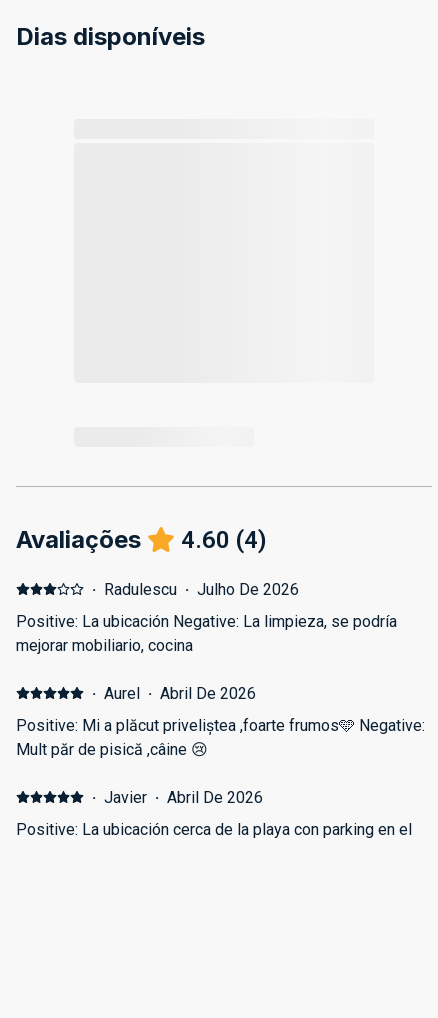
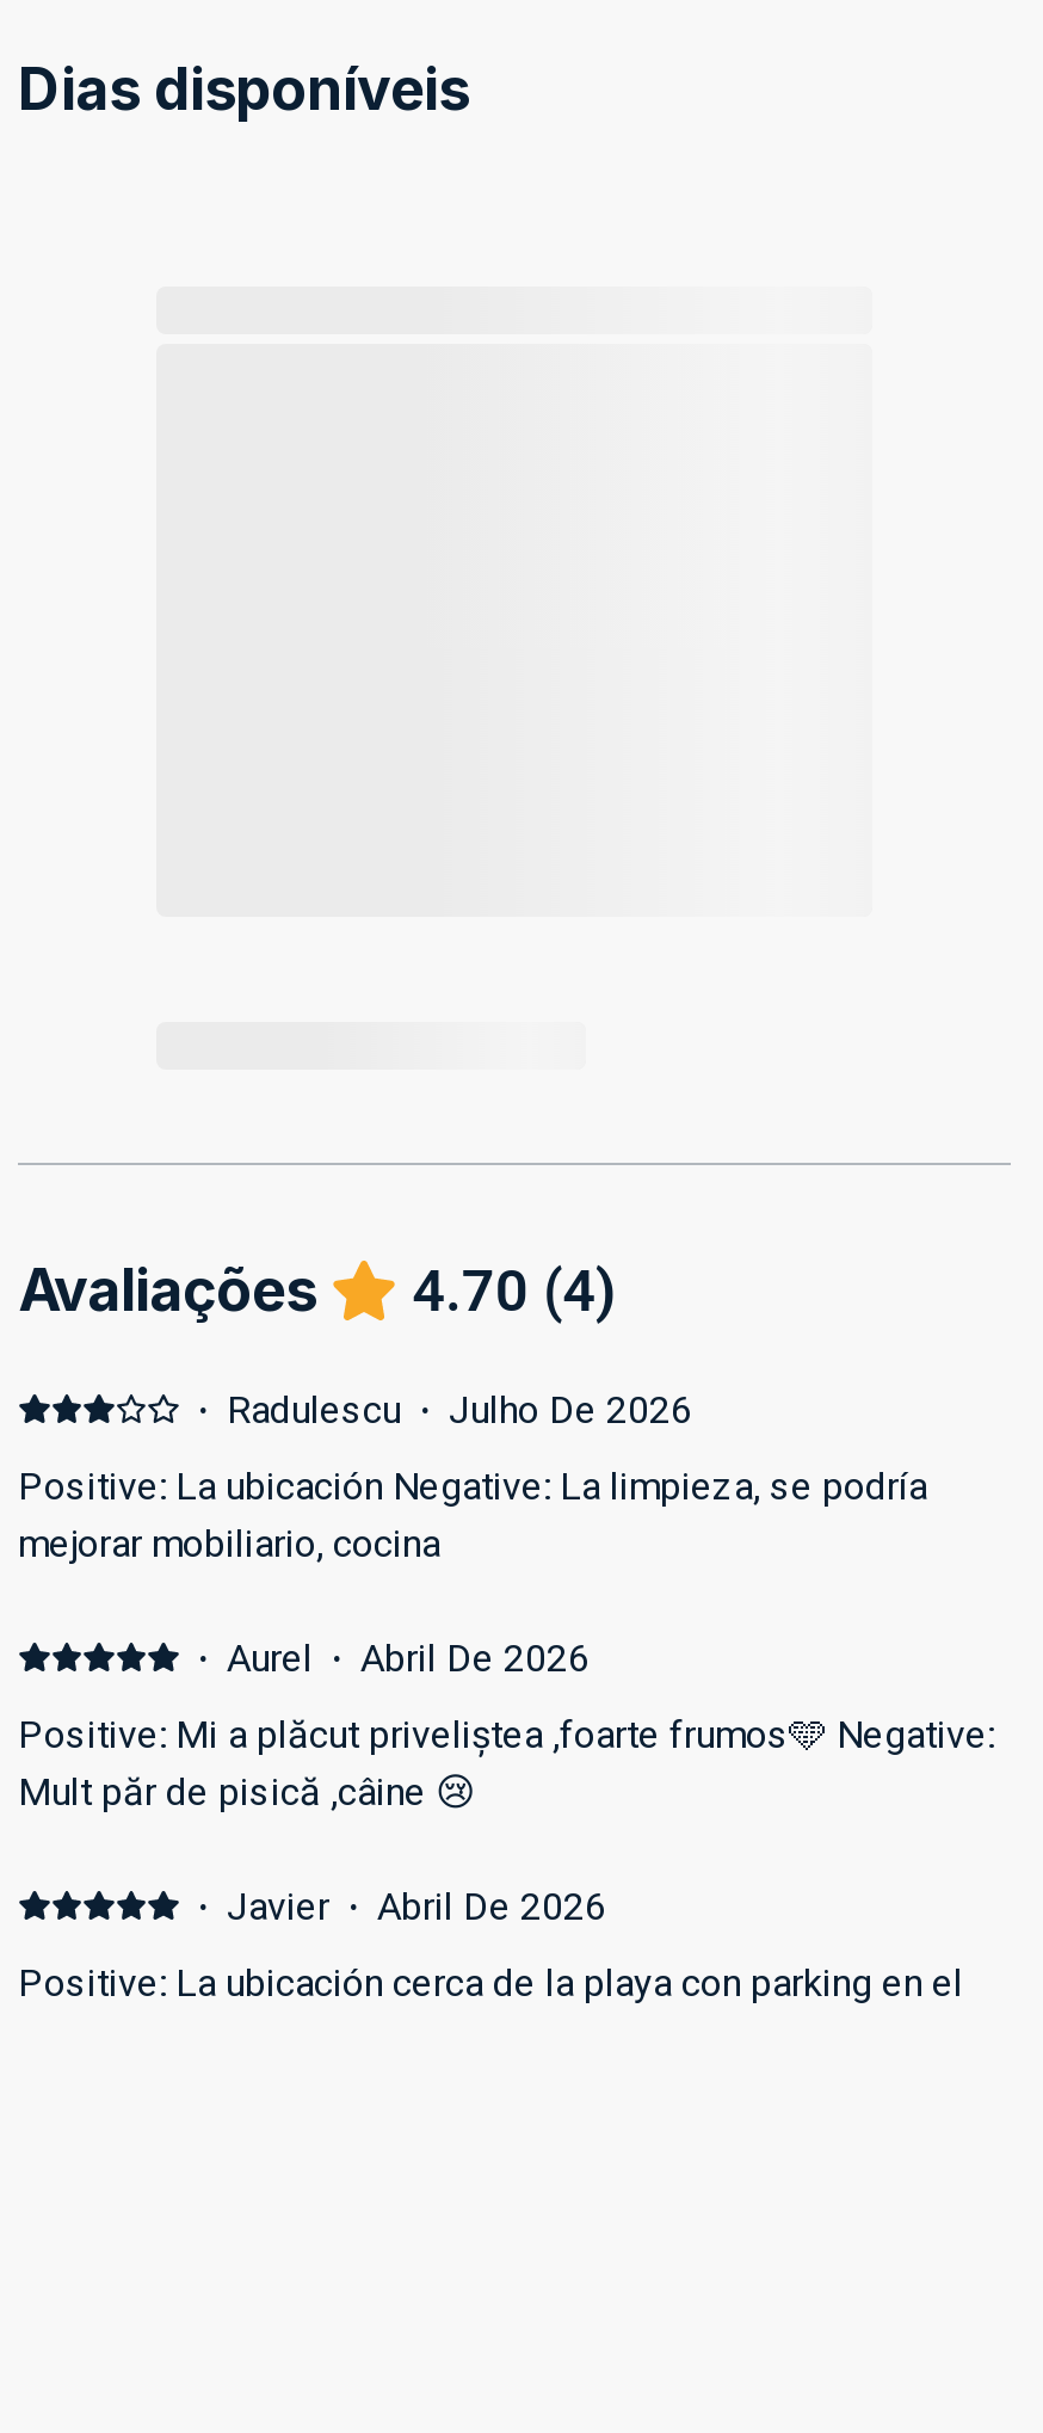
[16,525,267,554] Avaliações 4.60 (4) -> [18,1256,617,1325] Avaliações 4.70 (4)

